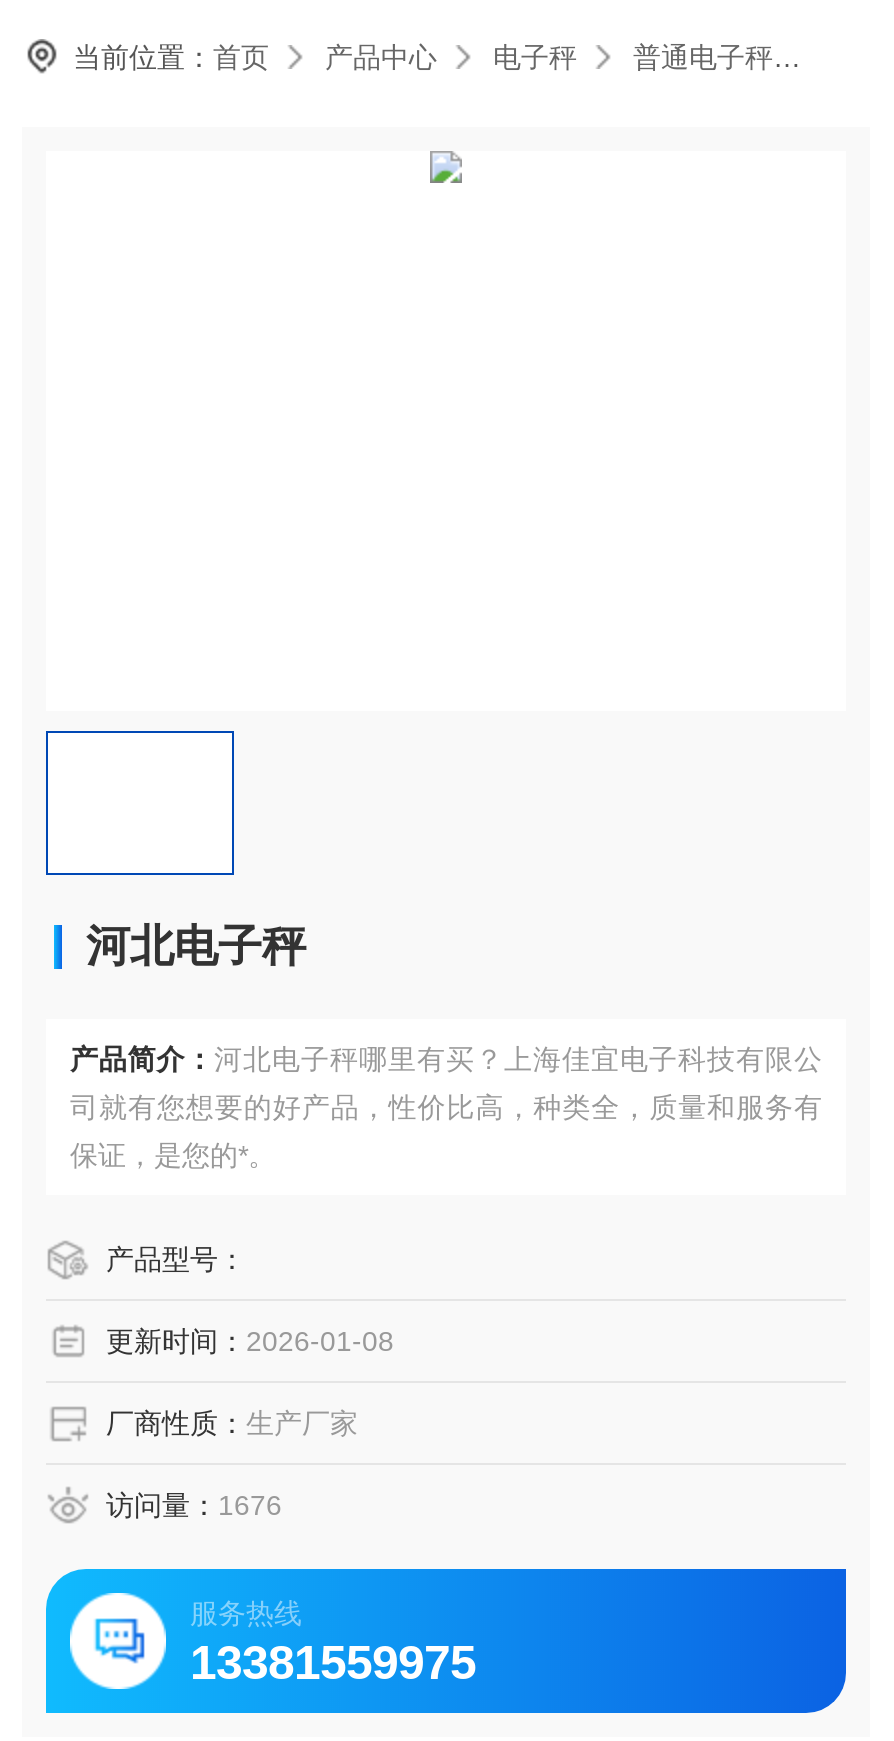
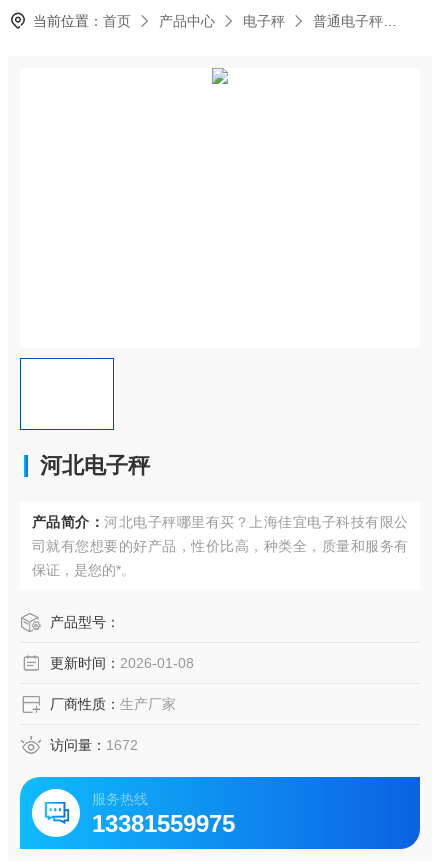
[106,1489,282,1521] 访问量：1676 -> [50,737,138,753] 访问量：1672

